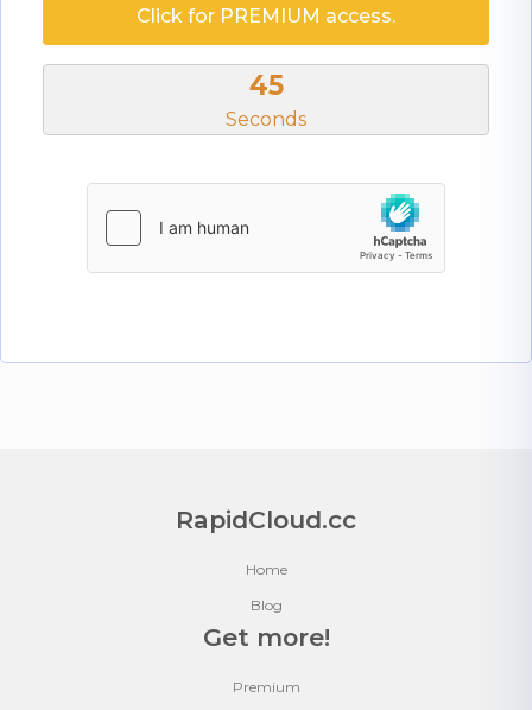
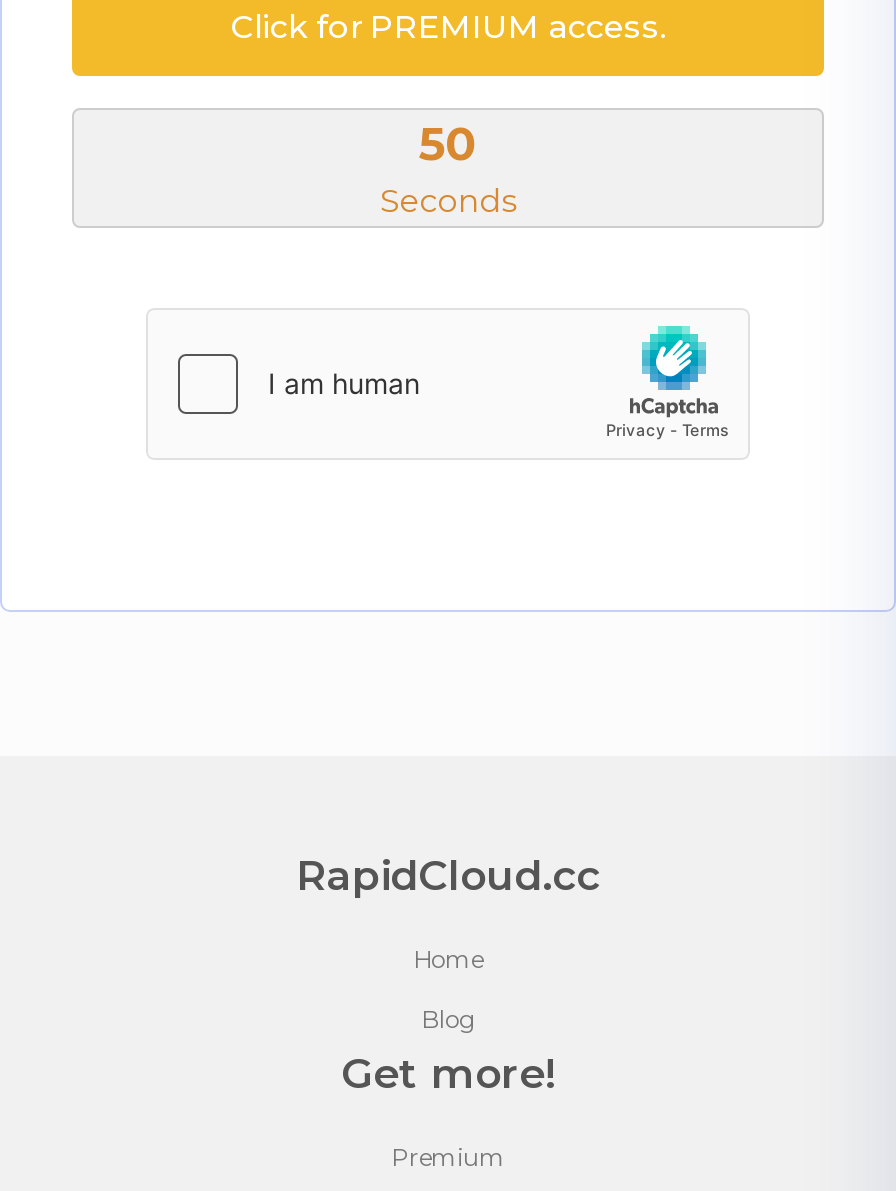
[249,69,283,102] 45 -> [419,116,477,172] 50

